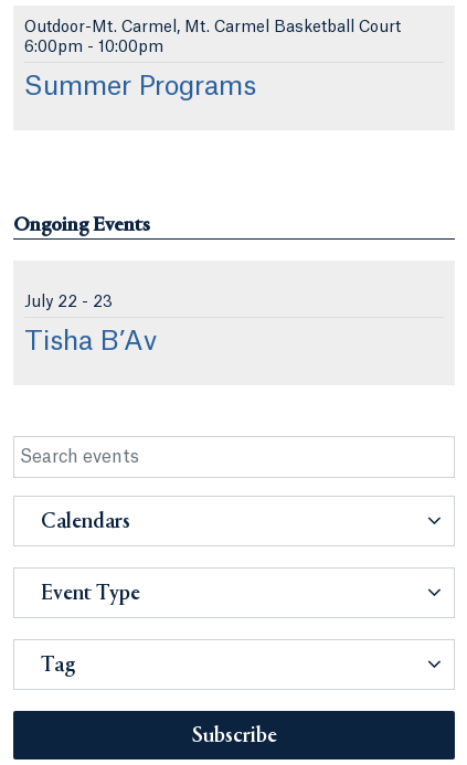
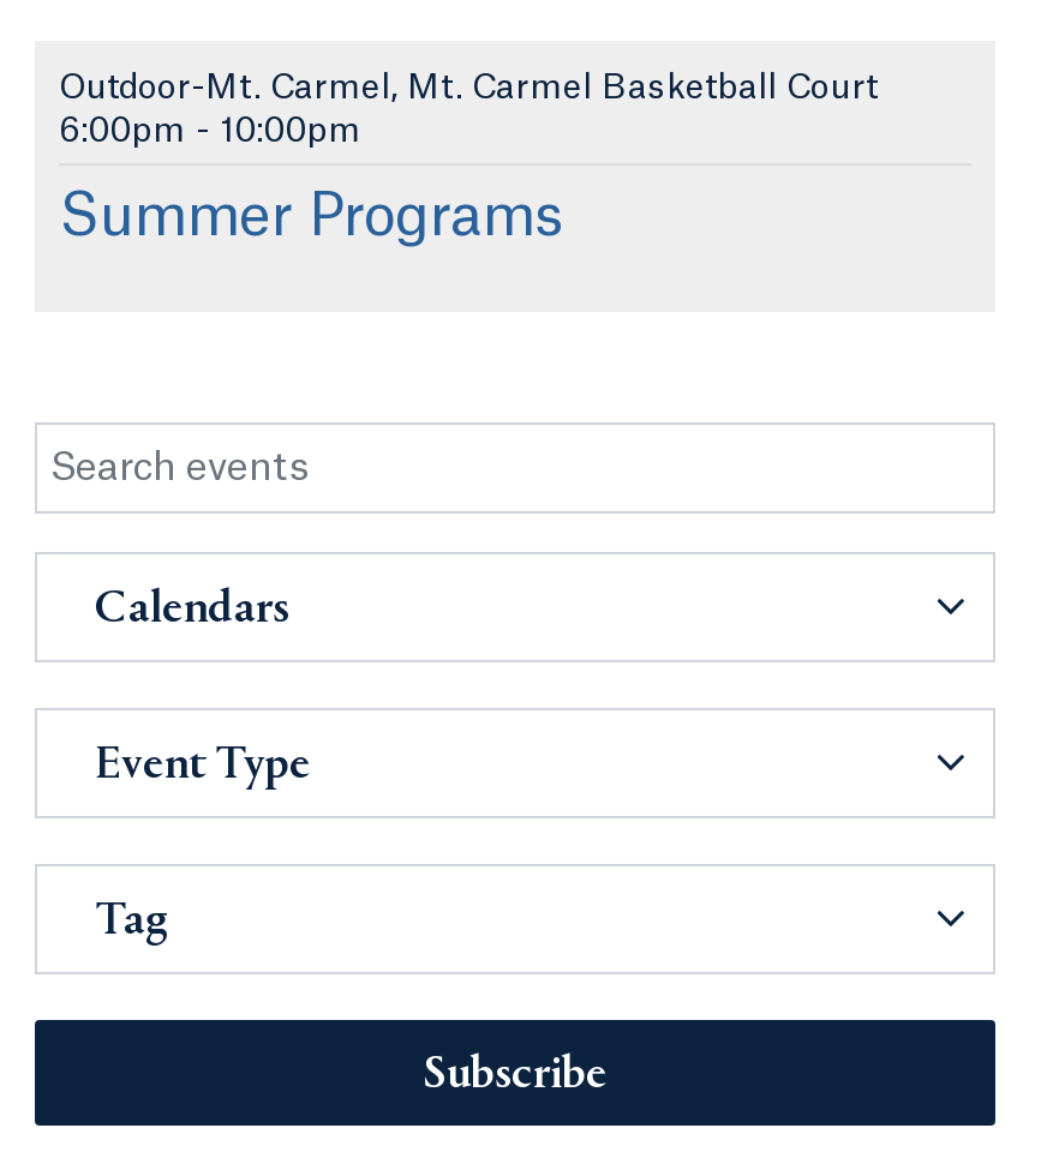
[13,215,150,236] Ongoing Events -> none
[24,295,157,356] Jul y 22 - 23 | Tisha B’Av -> none

